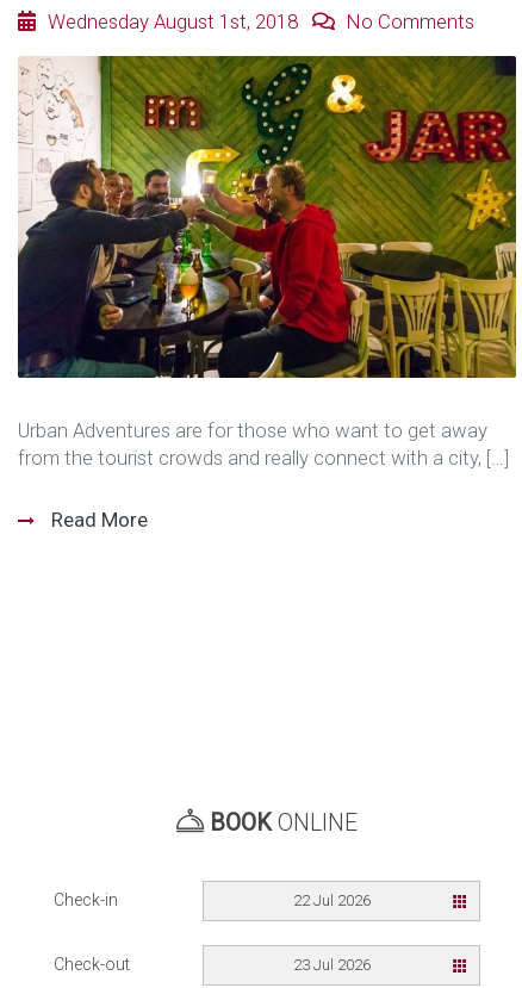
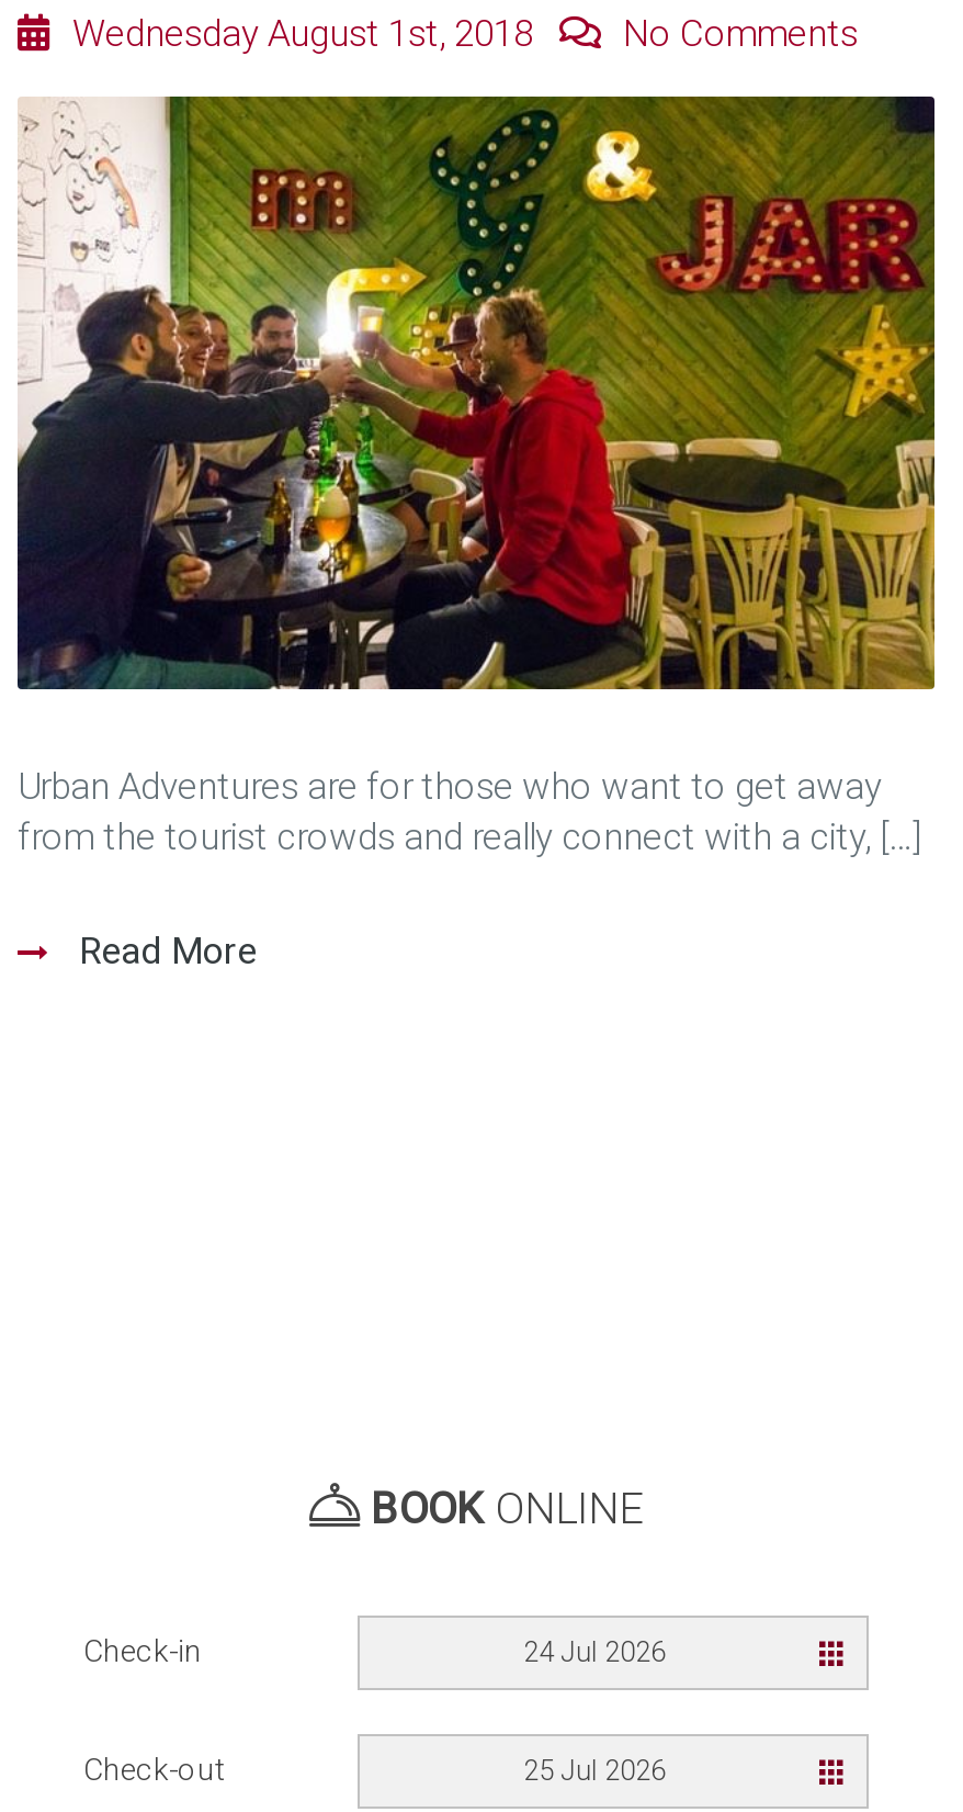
[293,891,370,909] 22 Jul 2026 -> [524,1635,666,1668] 24 Jul 2026
[293,955,370,973] 23 Jul 2026 -> [524,1753,666,1786] 25 Jul 2026

